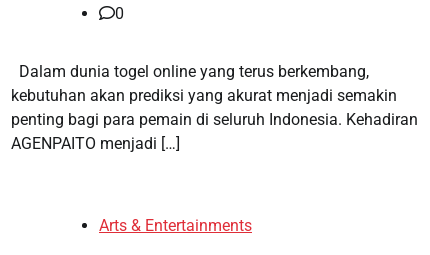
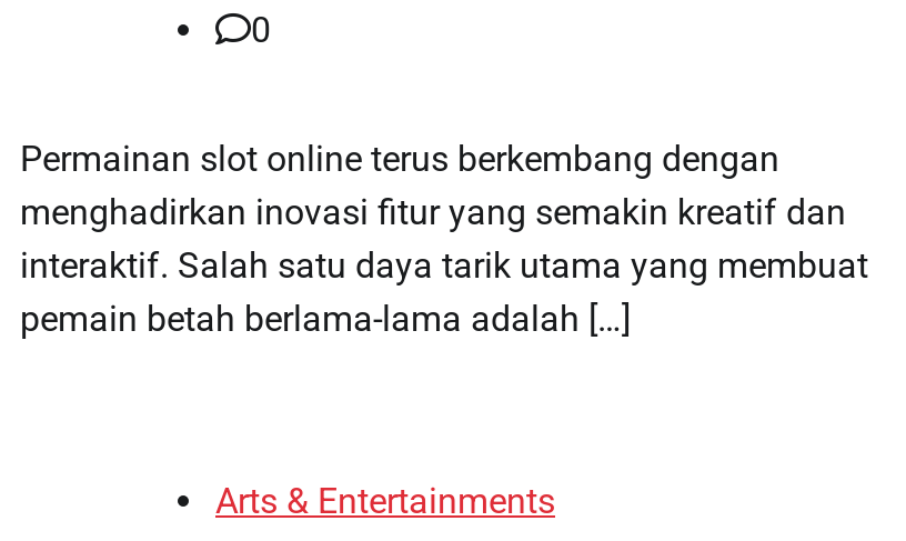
[11,62,418,153] Dalam dunia togel online yang terus berkembang, | kebutuhan akan prediksi yang akurat menjadi semakin | penting bagi para pemain di seluruh Indonesia. Kehadiran | AGENPAITO menjadi […] -> [20,137,868,339] Permainan slot online terus berkembang dengan | menghadirkan inovasi fitur yang semakin kreatif dan | interaktif. Salah satu daya tarik utama yang membuat | pemain betah berlama-lama adalah […]

